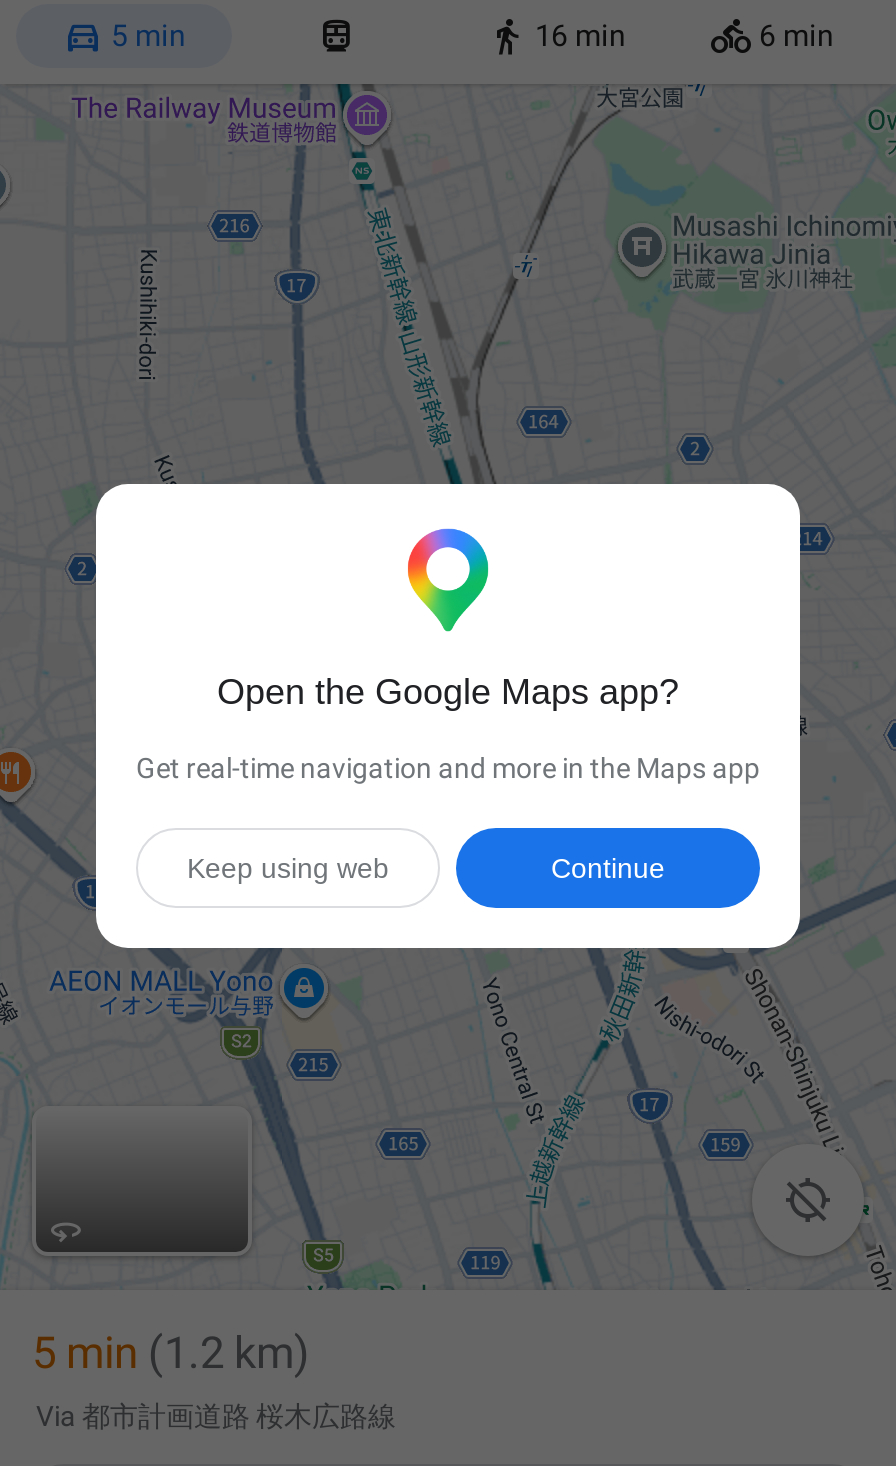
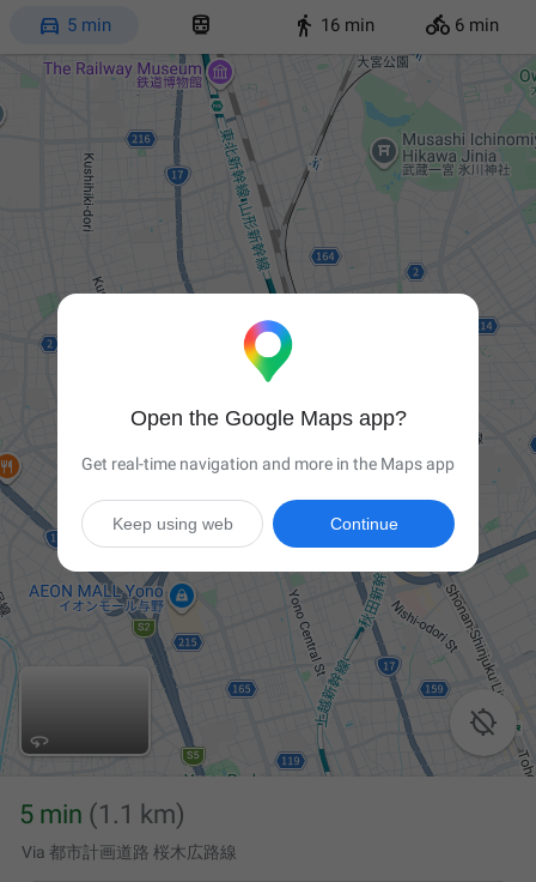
[32,1328,310,1378] 5 min (1.2 km) -> [19,799,185,829] 5 min (1.1 km)

